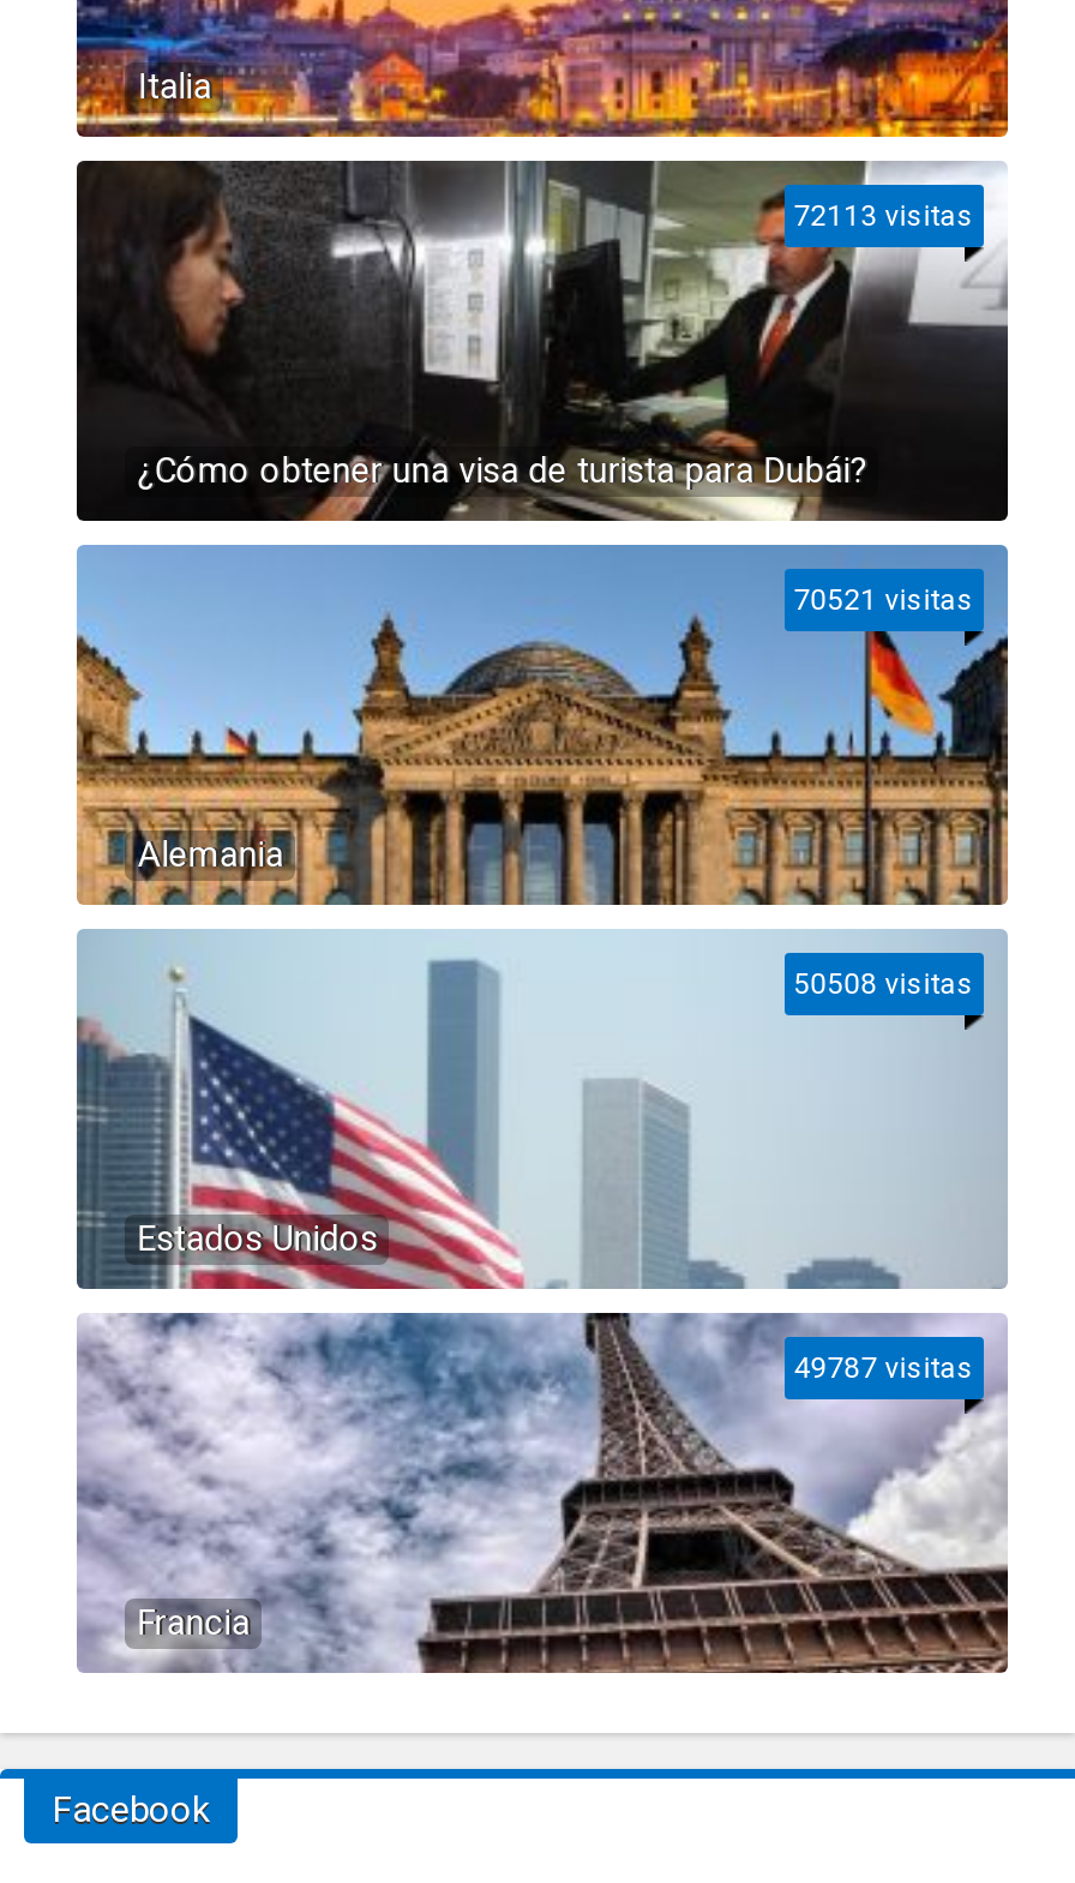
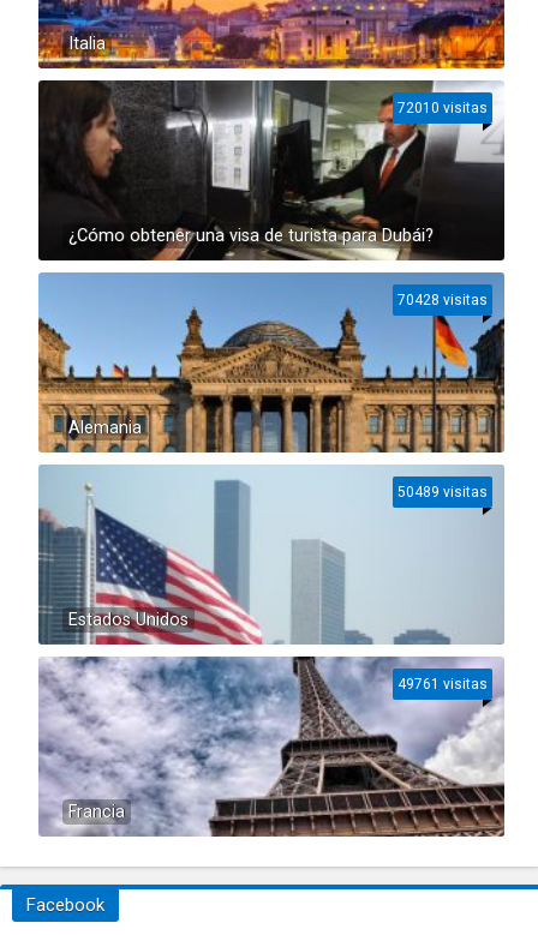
[794,199,974,233] 72113 visitas -> [397,100,487,116] 72010 visitas
[794,583,974,617] 70521 visitas -> [397,292,487,308] 70428 visitas
[794,967,974,1001] 50508 visitas -> [397,484,487,501] 50489 visitas
[794,1351,974,1385] 49787 visitas -> [397,676,487,693] 49761 visitas

